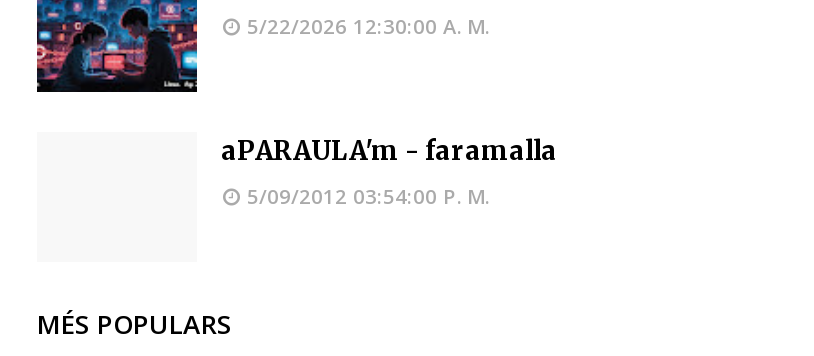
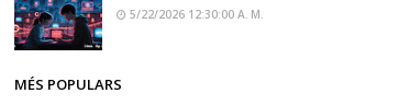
[221,133,557,209] aPARAULA'm - faramalla | 5/09/2012 03:54:00 P. M. -> none

